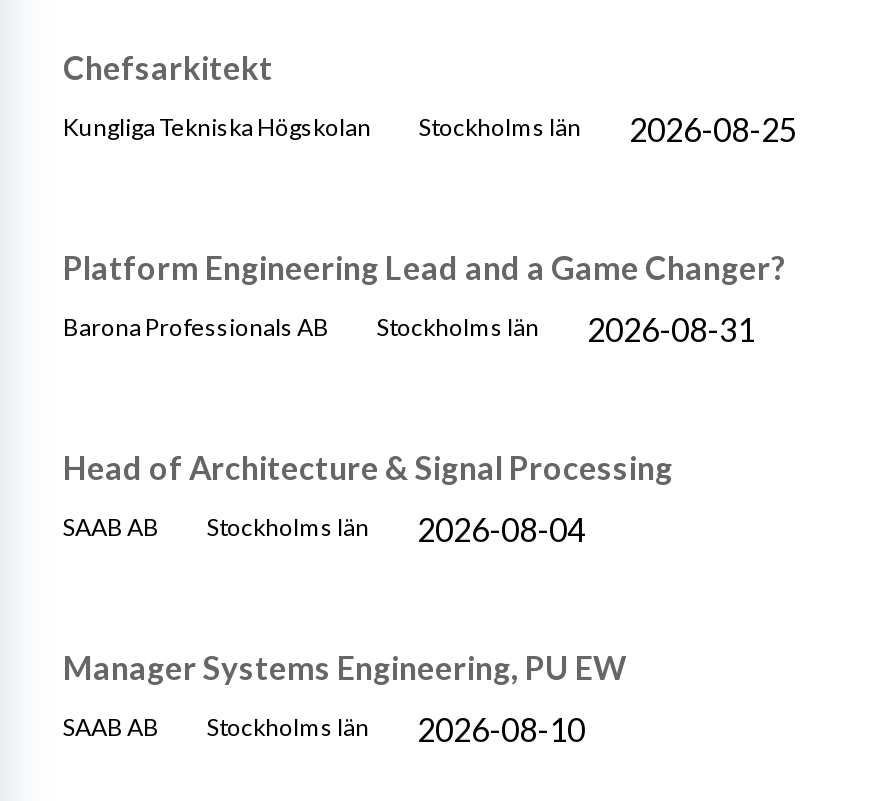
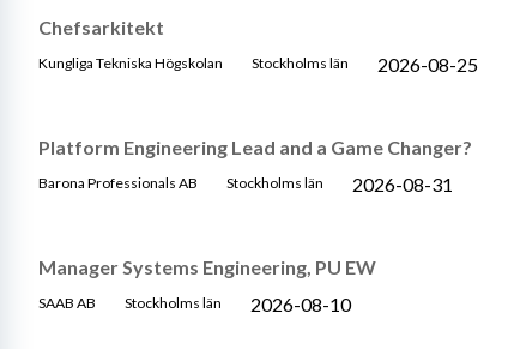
[63,448,673,547] Head of Architecture & Signal Processing | SAAB AB | Stockholms län | 2026-08-04 -> none

